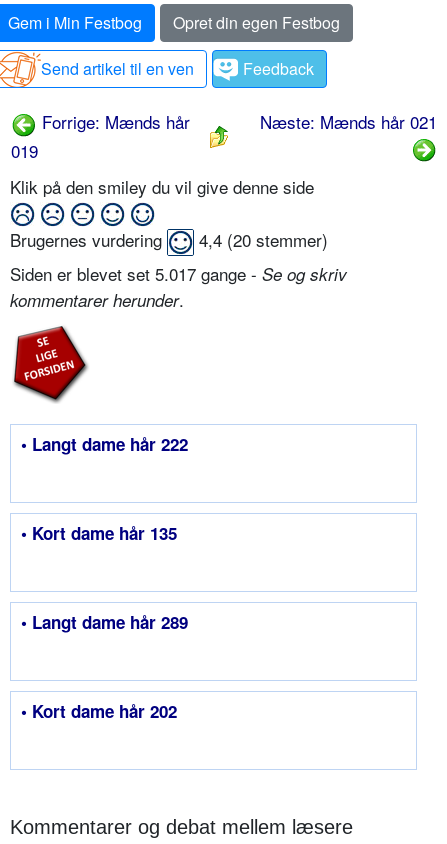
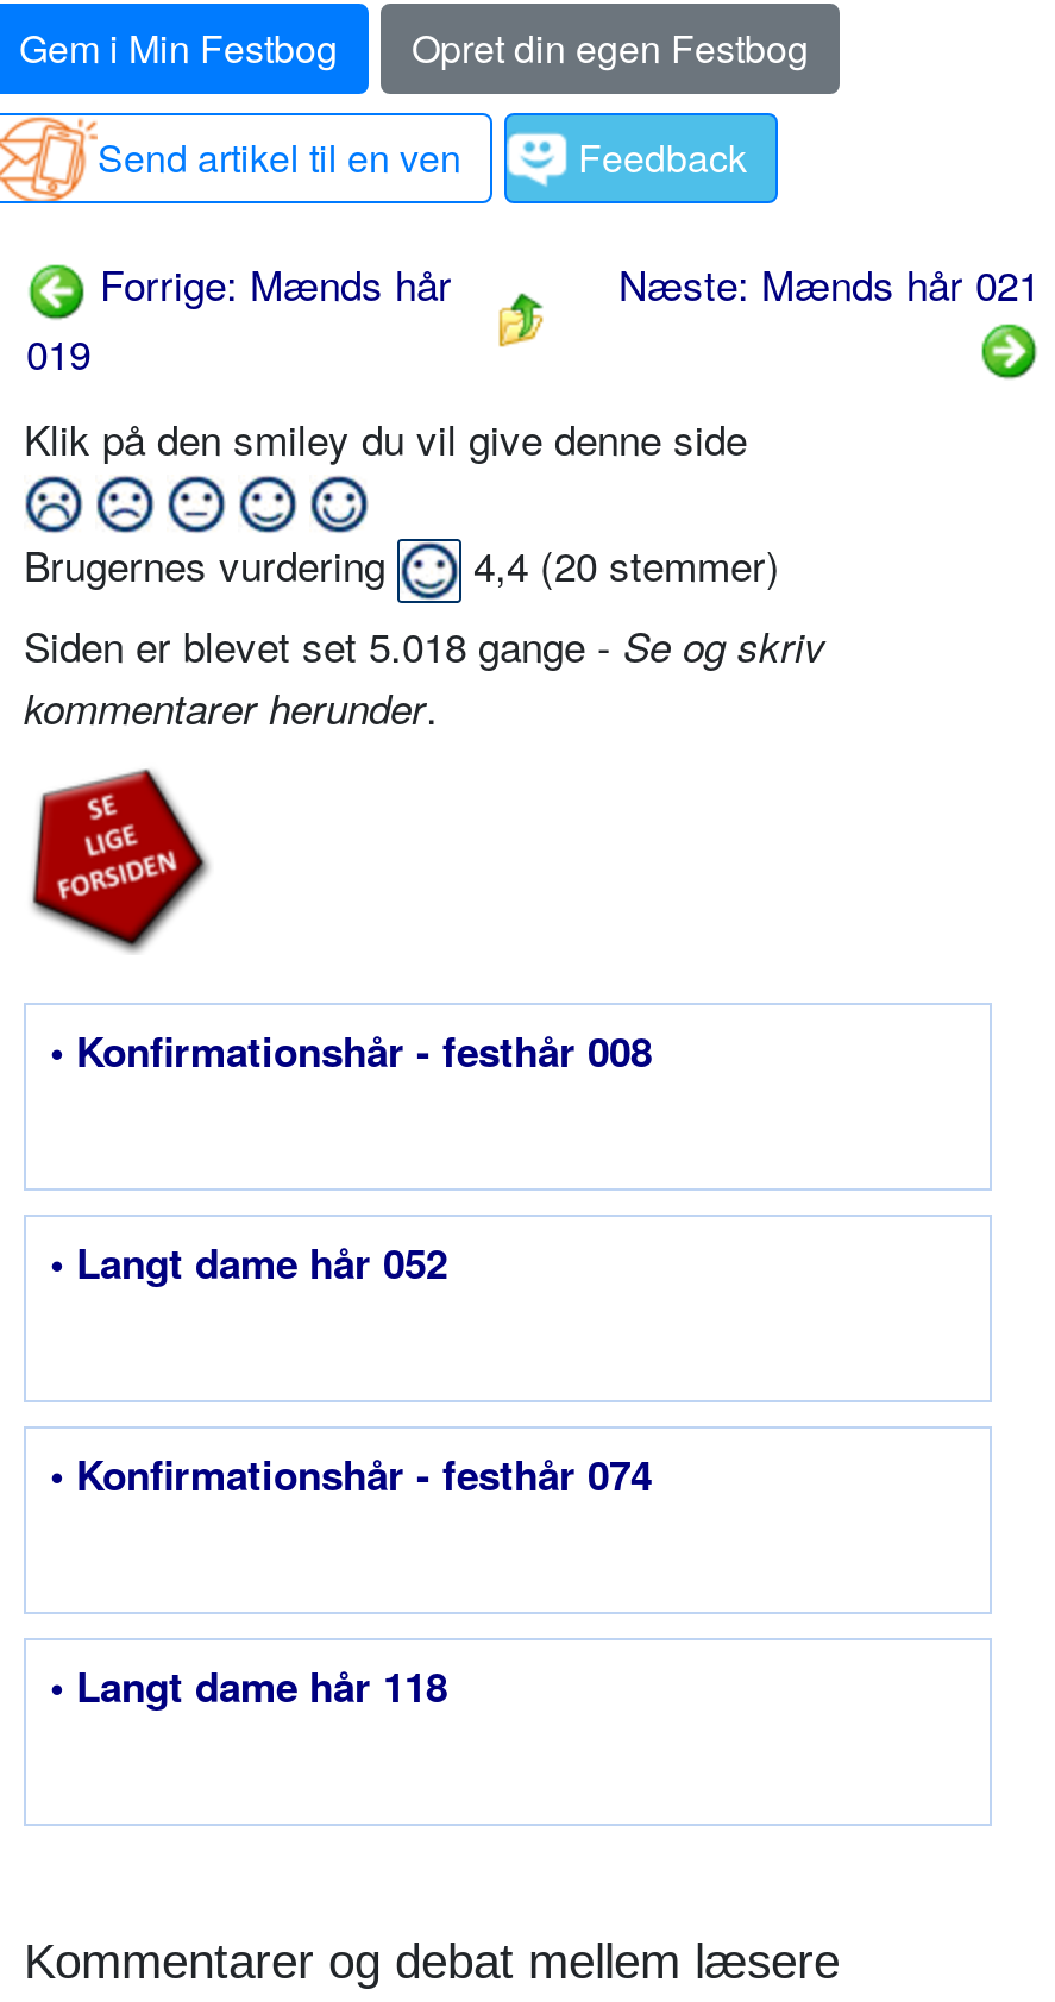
[10,261,347,286] Siden er blevet set 5.017 gange - Se og skriv -> [24,615,825,675] Siden er blevet set 5.018 gange - Se og skriv
[21,432,188,456] • Langt dame hår 222 -> [50,1022,652,1079] • Konfirmationshår - festhår 008
[21,521,177,545] • Kort dame hår 135 -> [50,1234,447,1291] • Langt dame hår 052
[21,610,188,634] • Langt dame hår 289 -> [50,1446,652,1503] • Konfirmationshår - festhår 074
[21,699,177,723] • Kort dame hår 202 -> [50,1657,447,1714] • Langt dame hår 118

